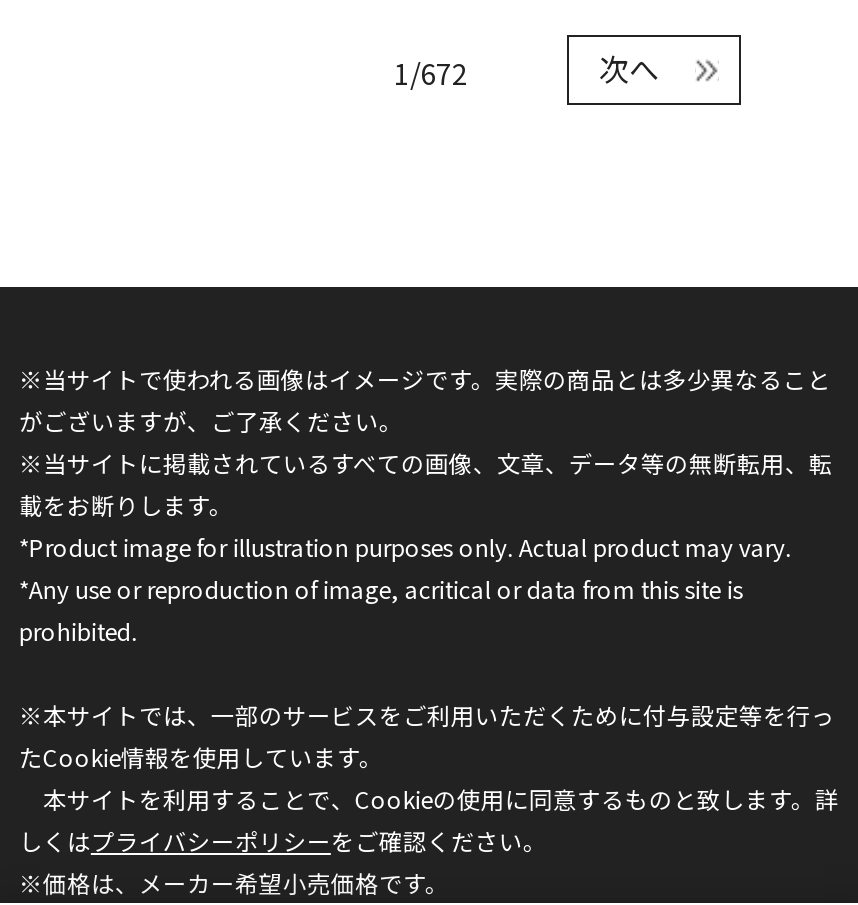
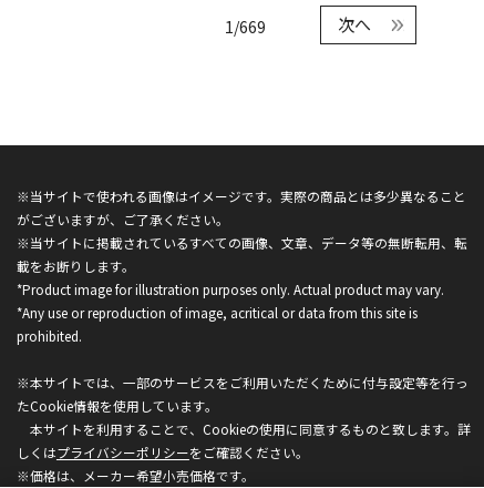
[394,52,468,92] 1/672 -> [224,15,265,37] 1/669

